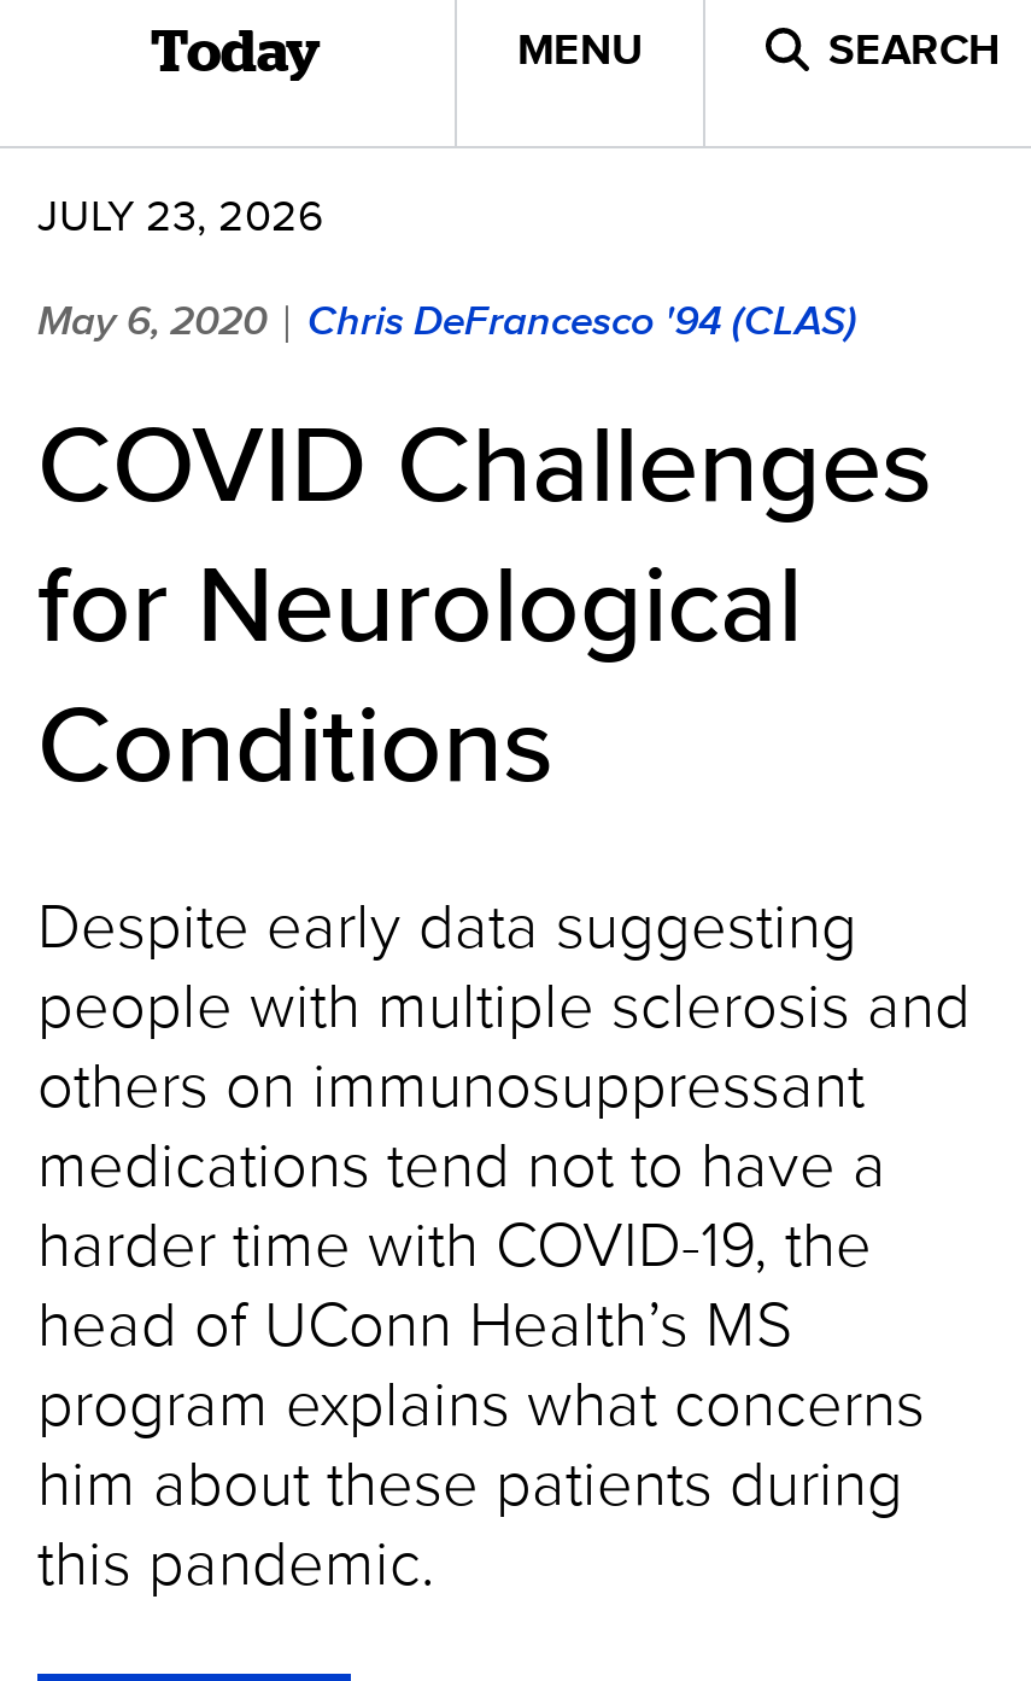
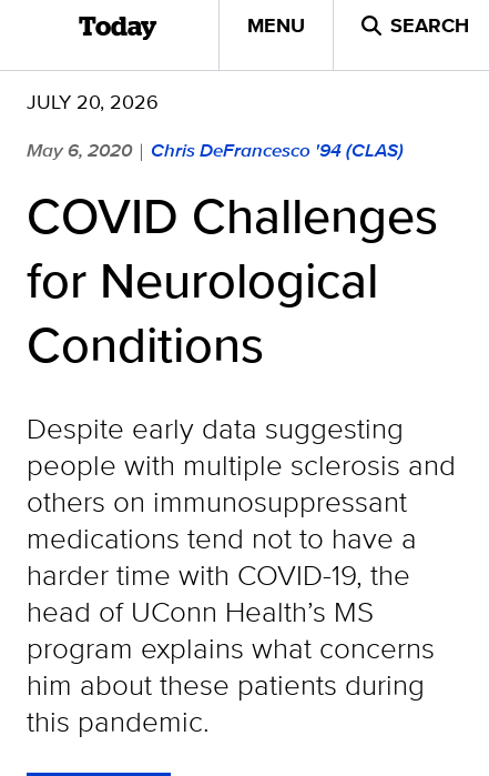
[37,185,324,245] JULY 23, 2026 -> [27,88,159,115] JULY 20, 2026

